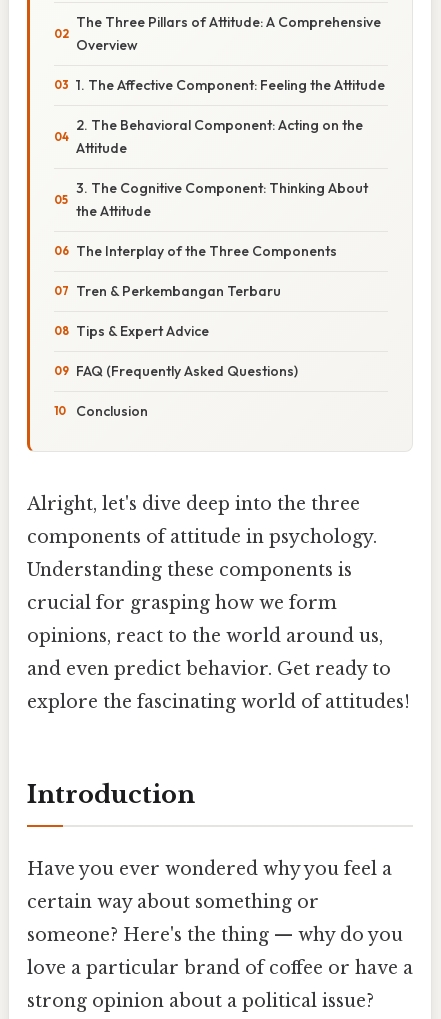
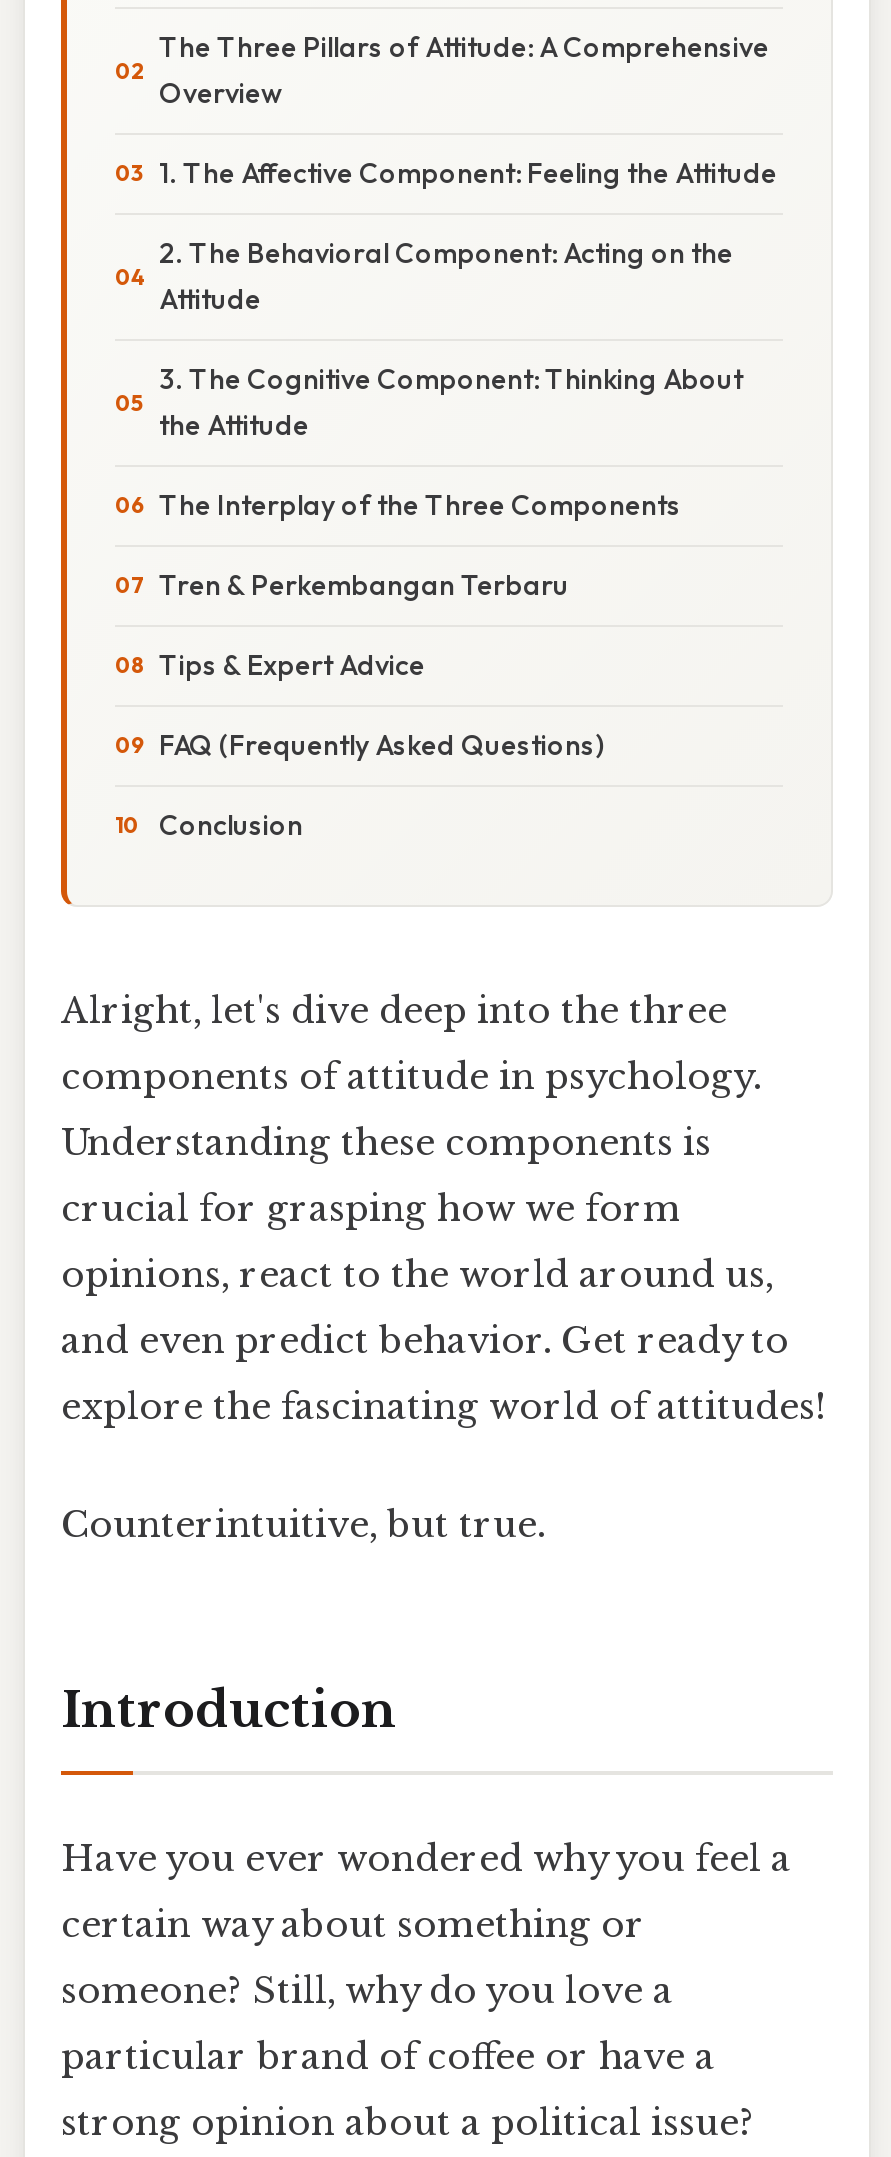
none -> [61,1503,545,1547] Counterintuitive, but true.
[27,924,403,946] someone? Here's the thing — why do you -> [61,1969,673,2013] someone? Still, why do you love a
[27,957,413,979] love a particular brand of coffee or have a -> [61,2035,715,2079] particular brand of coffee or have a

